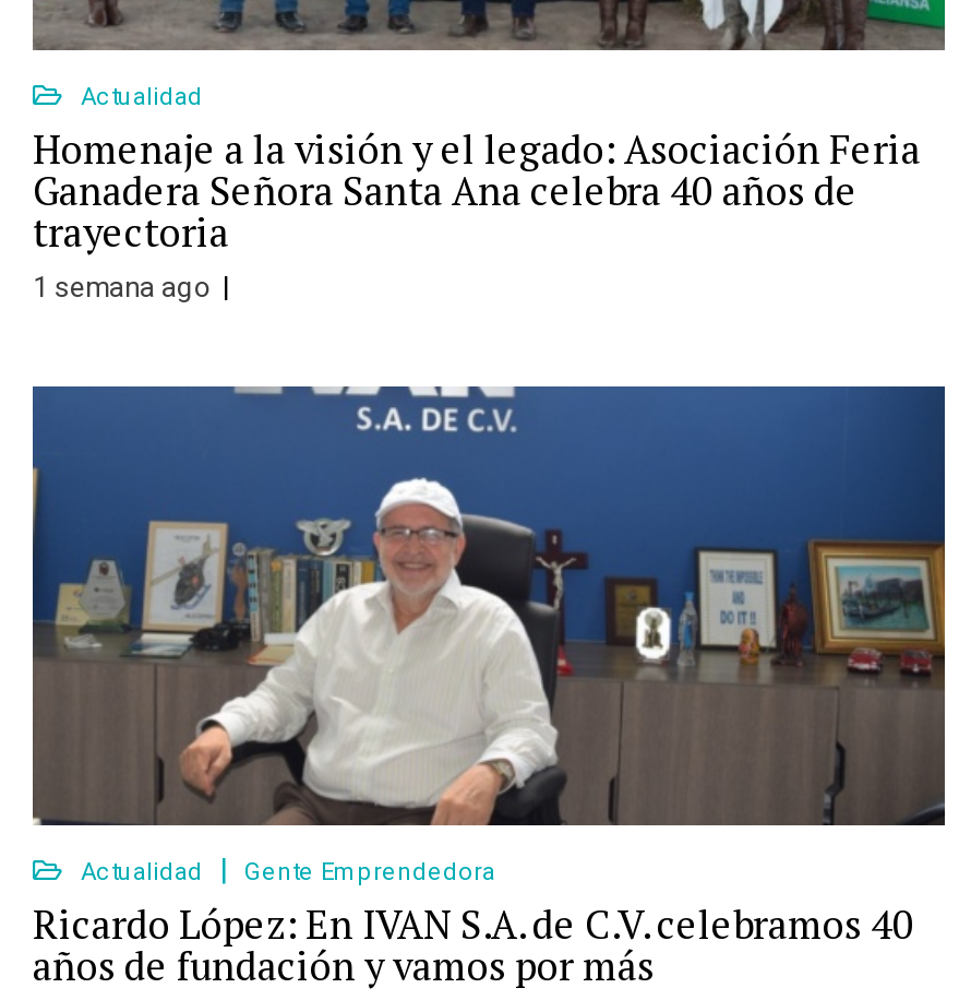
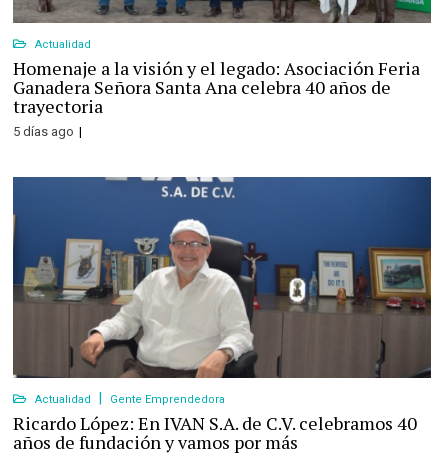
[33,272,212,304] 1 semana ago -> [13,124,74,139] 5 días ago

